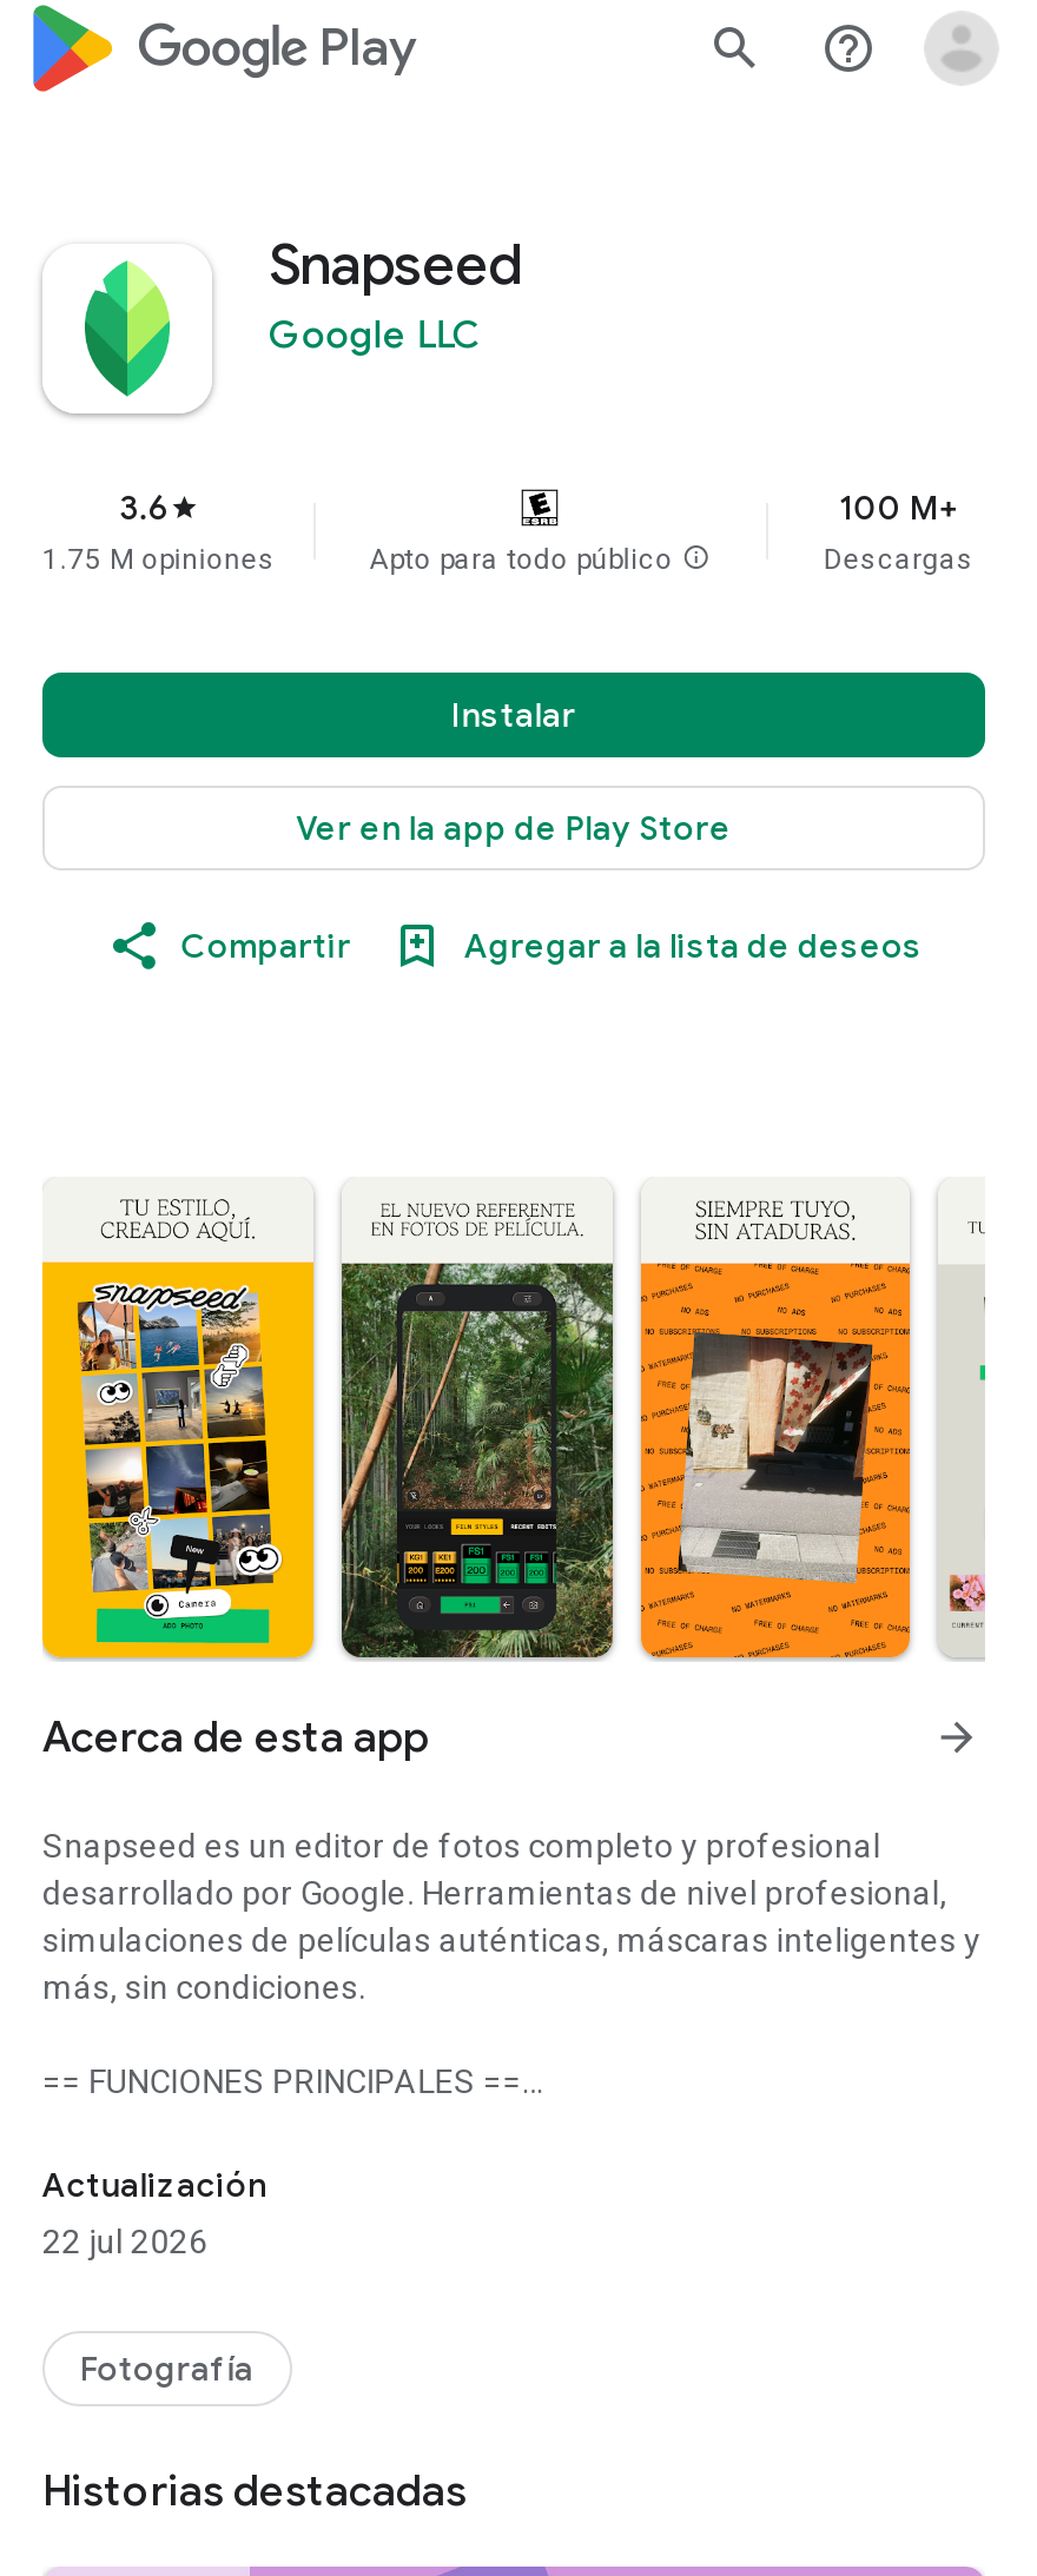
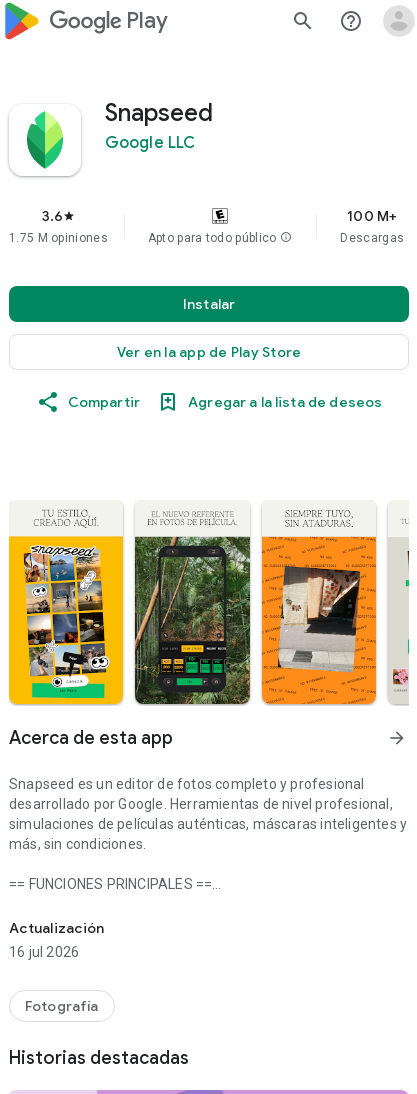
[42,2223,208,2260] 22 jul 2026 -> [9,944,79,960] 16 jul 2026

